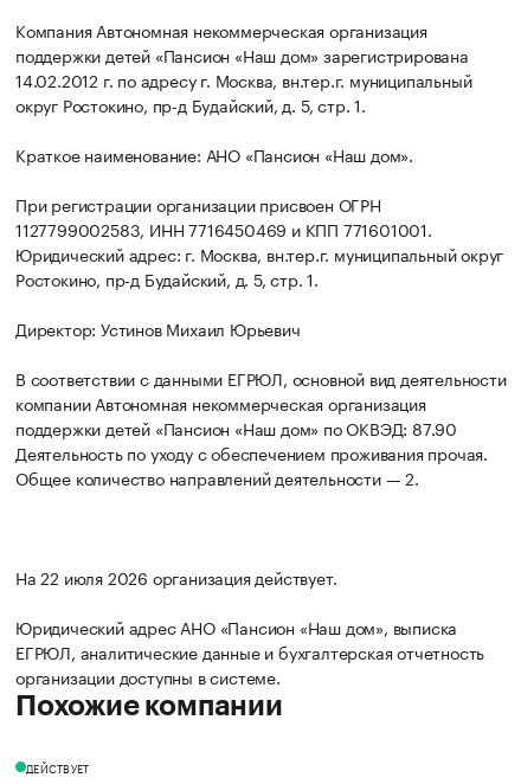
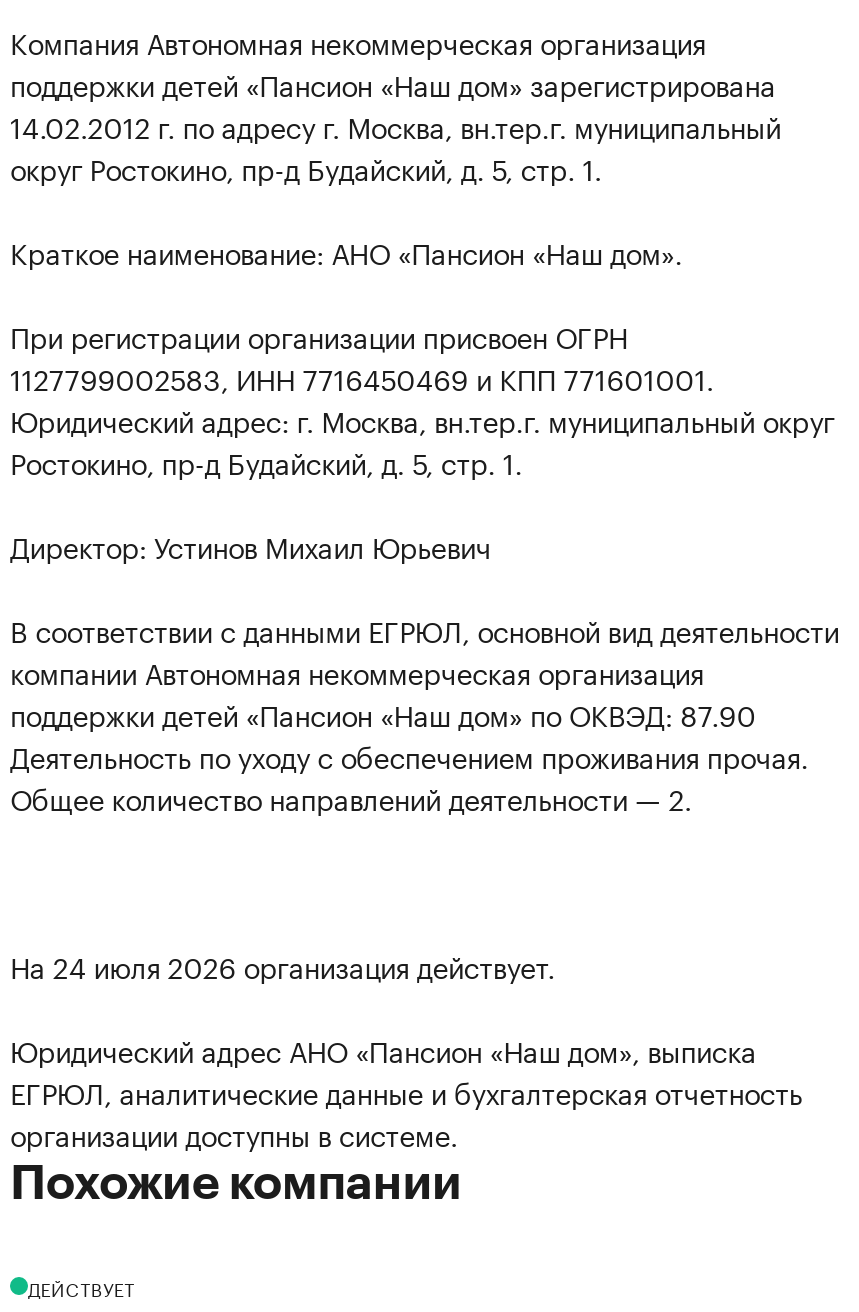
[15,564,337,590] На 22 июля 2026 организация действует. -> [10,944,555,988] На 24 июля 2026 организация действует.

